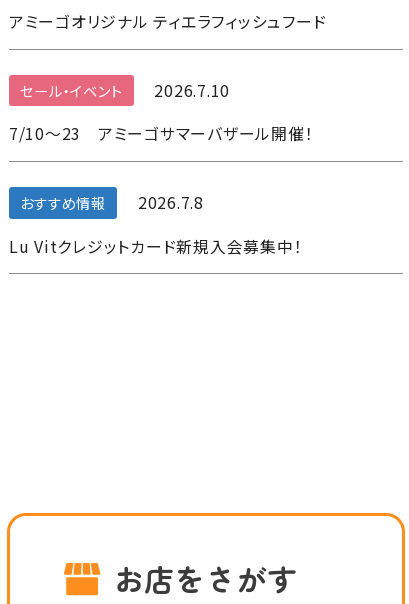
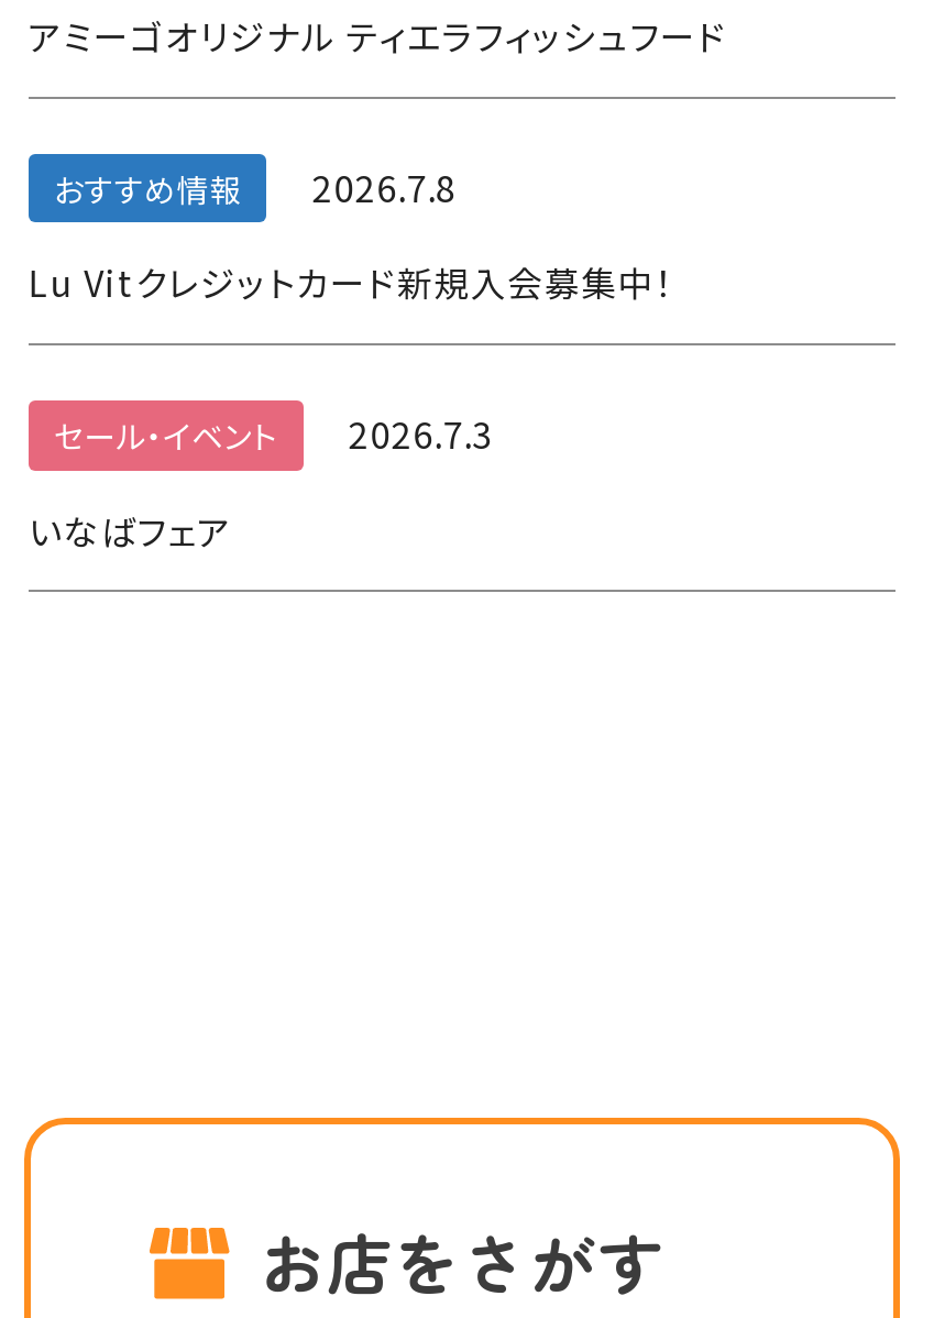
[9,78,313,145] 2026.7.10 | 7/10～23 アミーゴサマーバザール開催！ -> none
moved [20,79,122,100] -> [53,411,278,457]: セール・イベント
moved [9,191,302,258] -> [28,162,674,309]: おすすめ情報 | 2026.7.8 | Lu Vitクレジットカード新規入会募集中！
none -> [28,409,494,556] 2026.7.3 | いなばフェア

